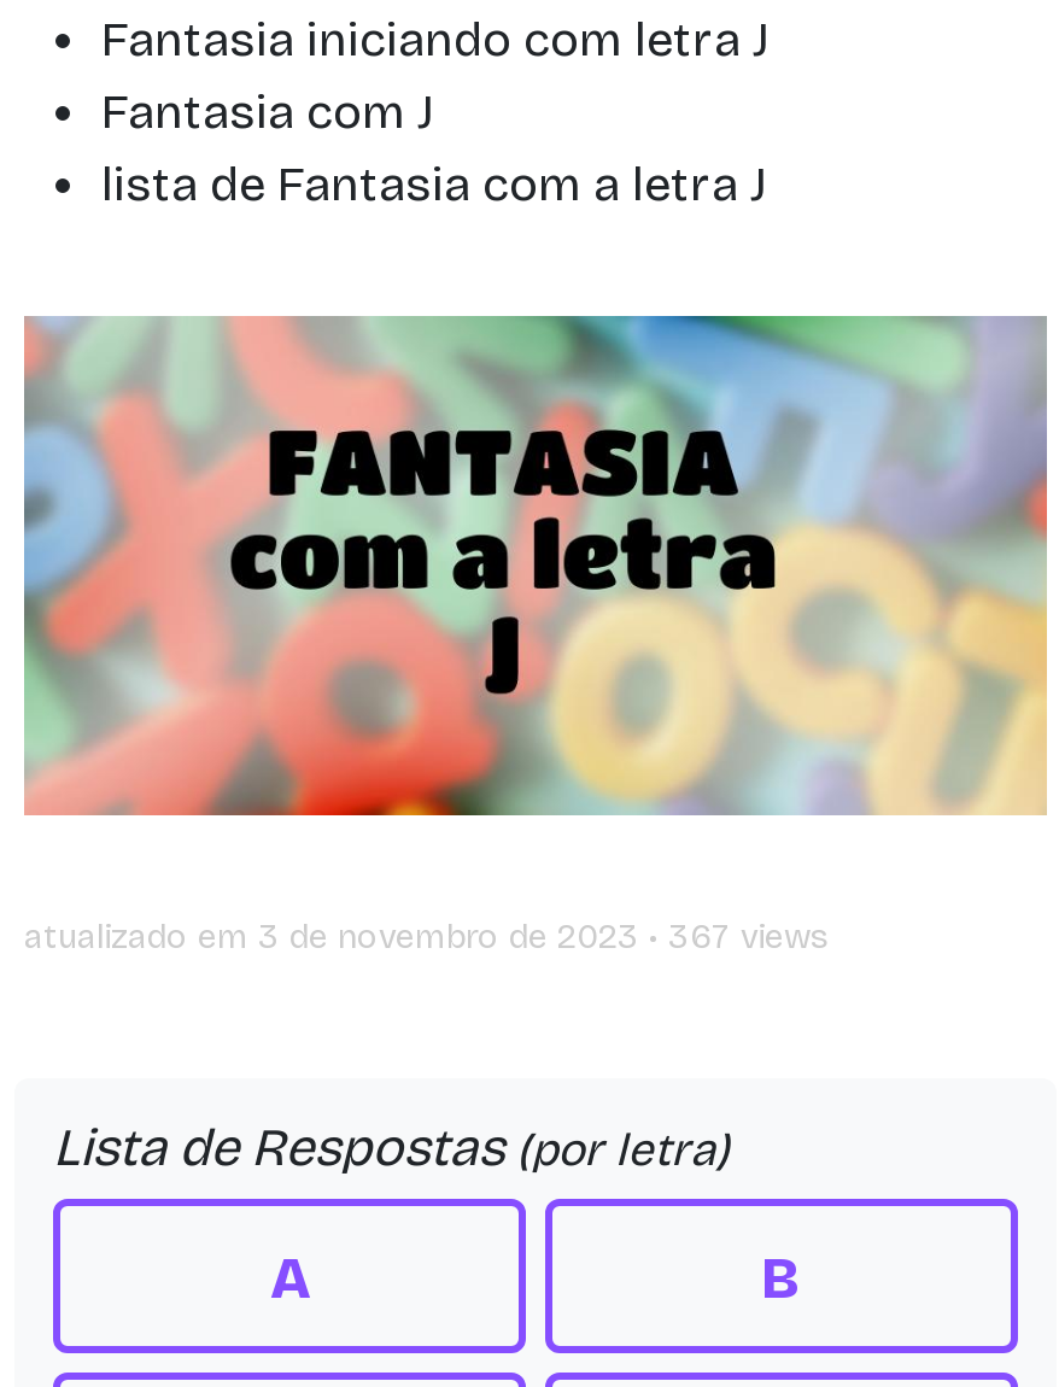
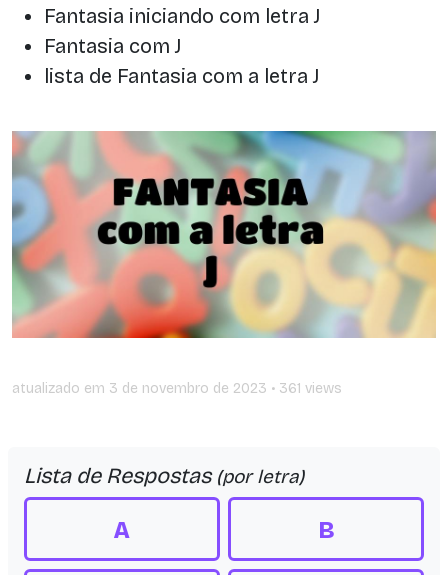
[24,917,830,958] atualizado em 3 de novembro de 2023 • 367 views -> [12,380,342,397] atualizado em 3 de novembro de 2023 • 361 views

